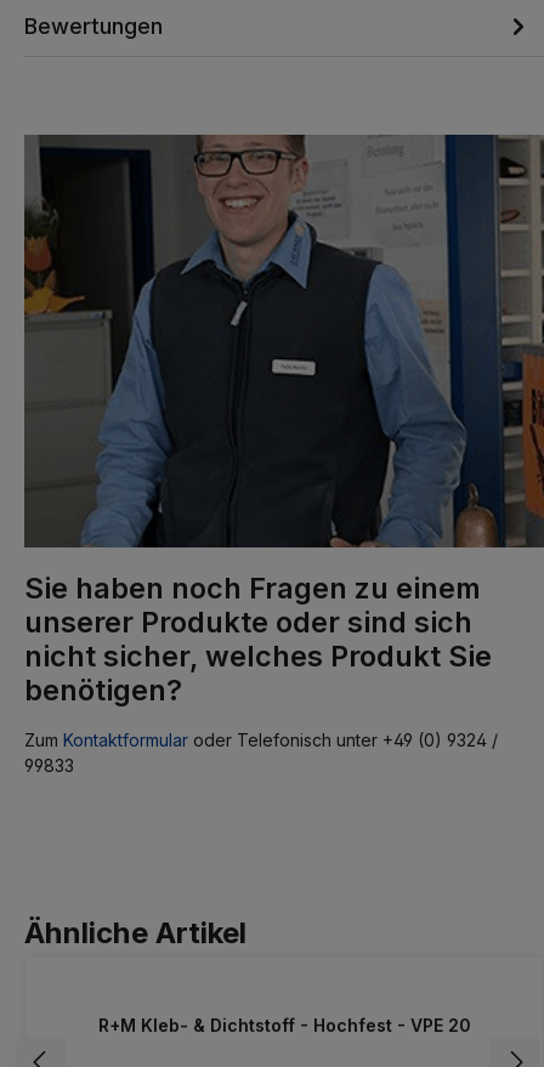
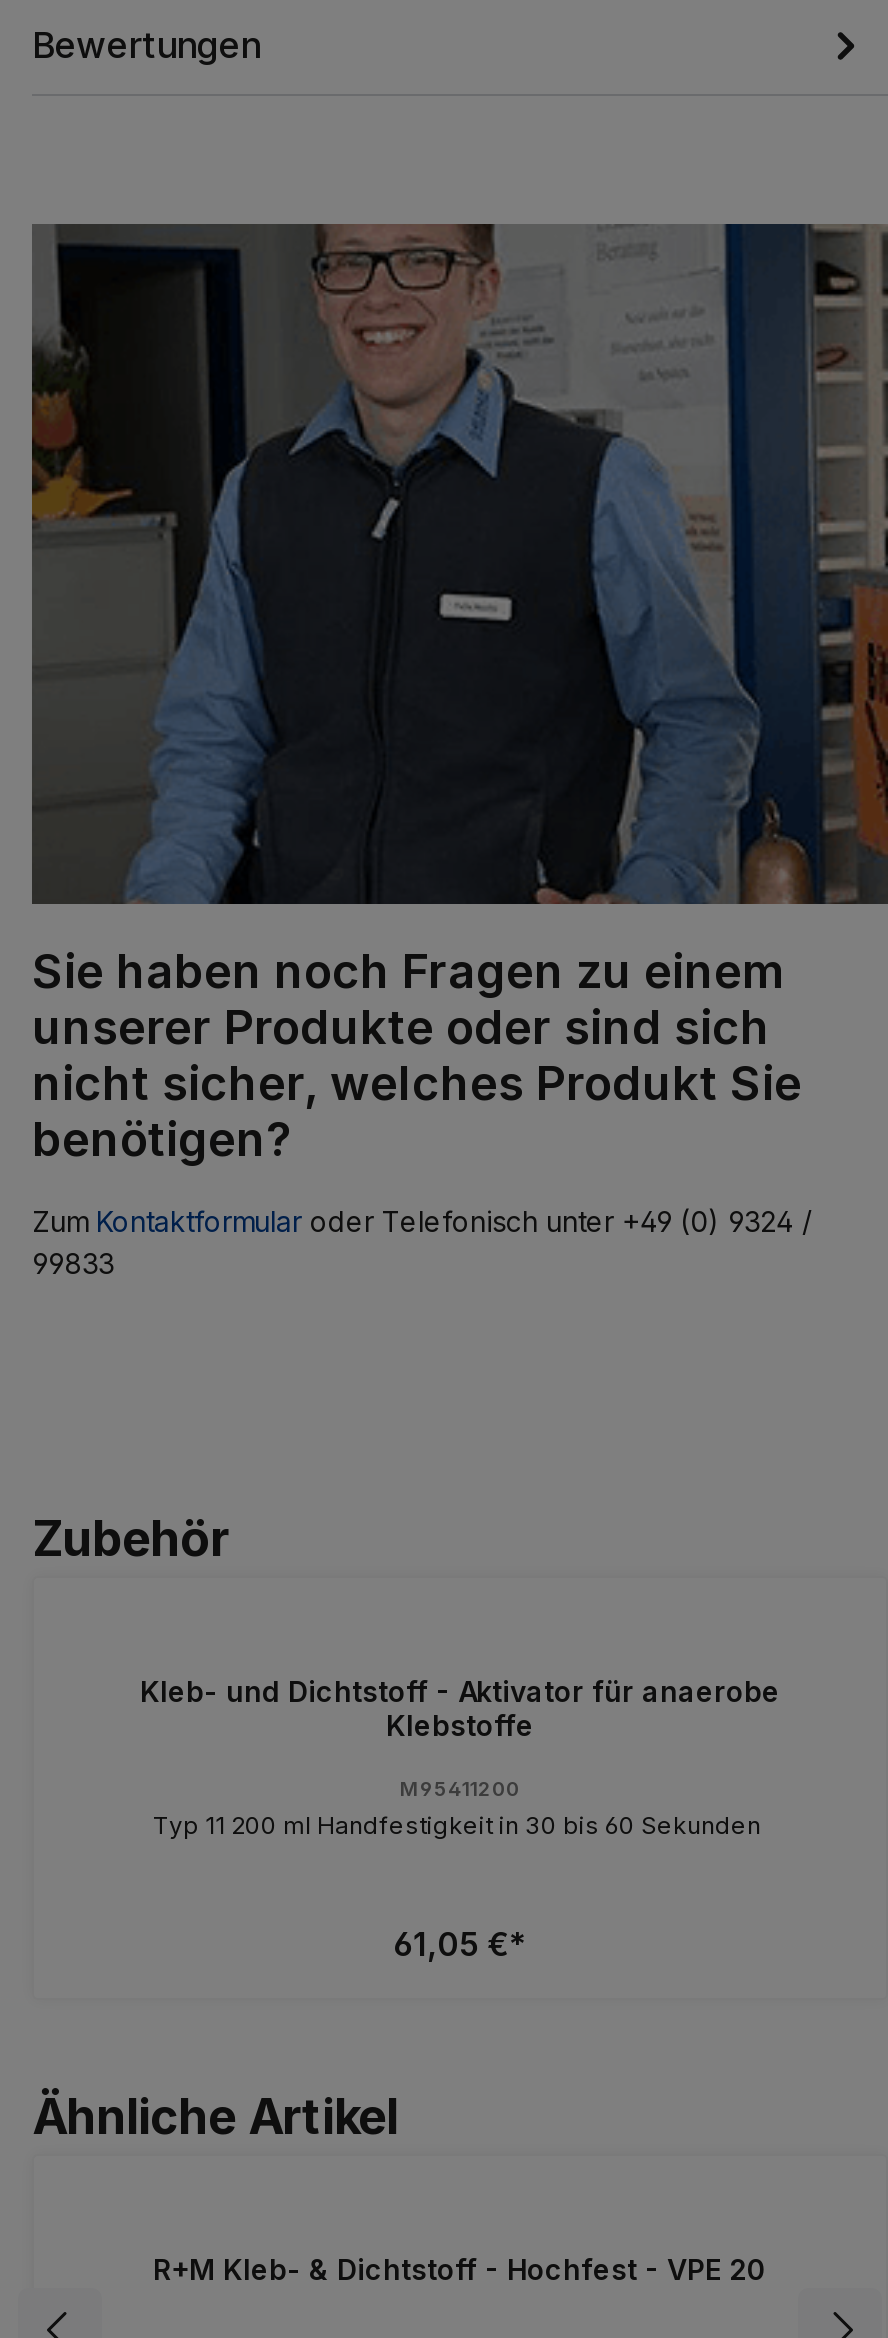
none -> [32,1509,780,1963] Zubehör | Kleb- und Dichtstoff - Aktivator für anaerobe | Klebstoffe | M95411200 | Typ 11 200 ml Handfestigkeit in 30 bis 60 Sekunden | 61,05 €*

